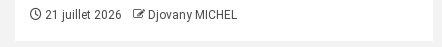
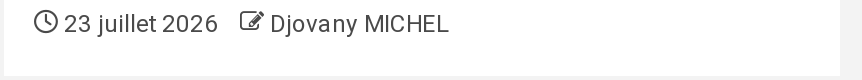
[42,8,237,22] 21 juillet 2026 Djovany MICHEL -> [58,10,448,38] 23 juillet 2026 Djovany MICHEL

